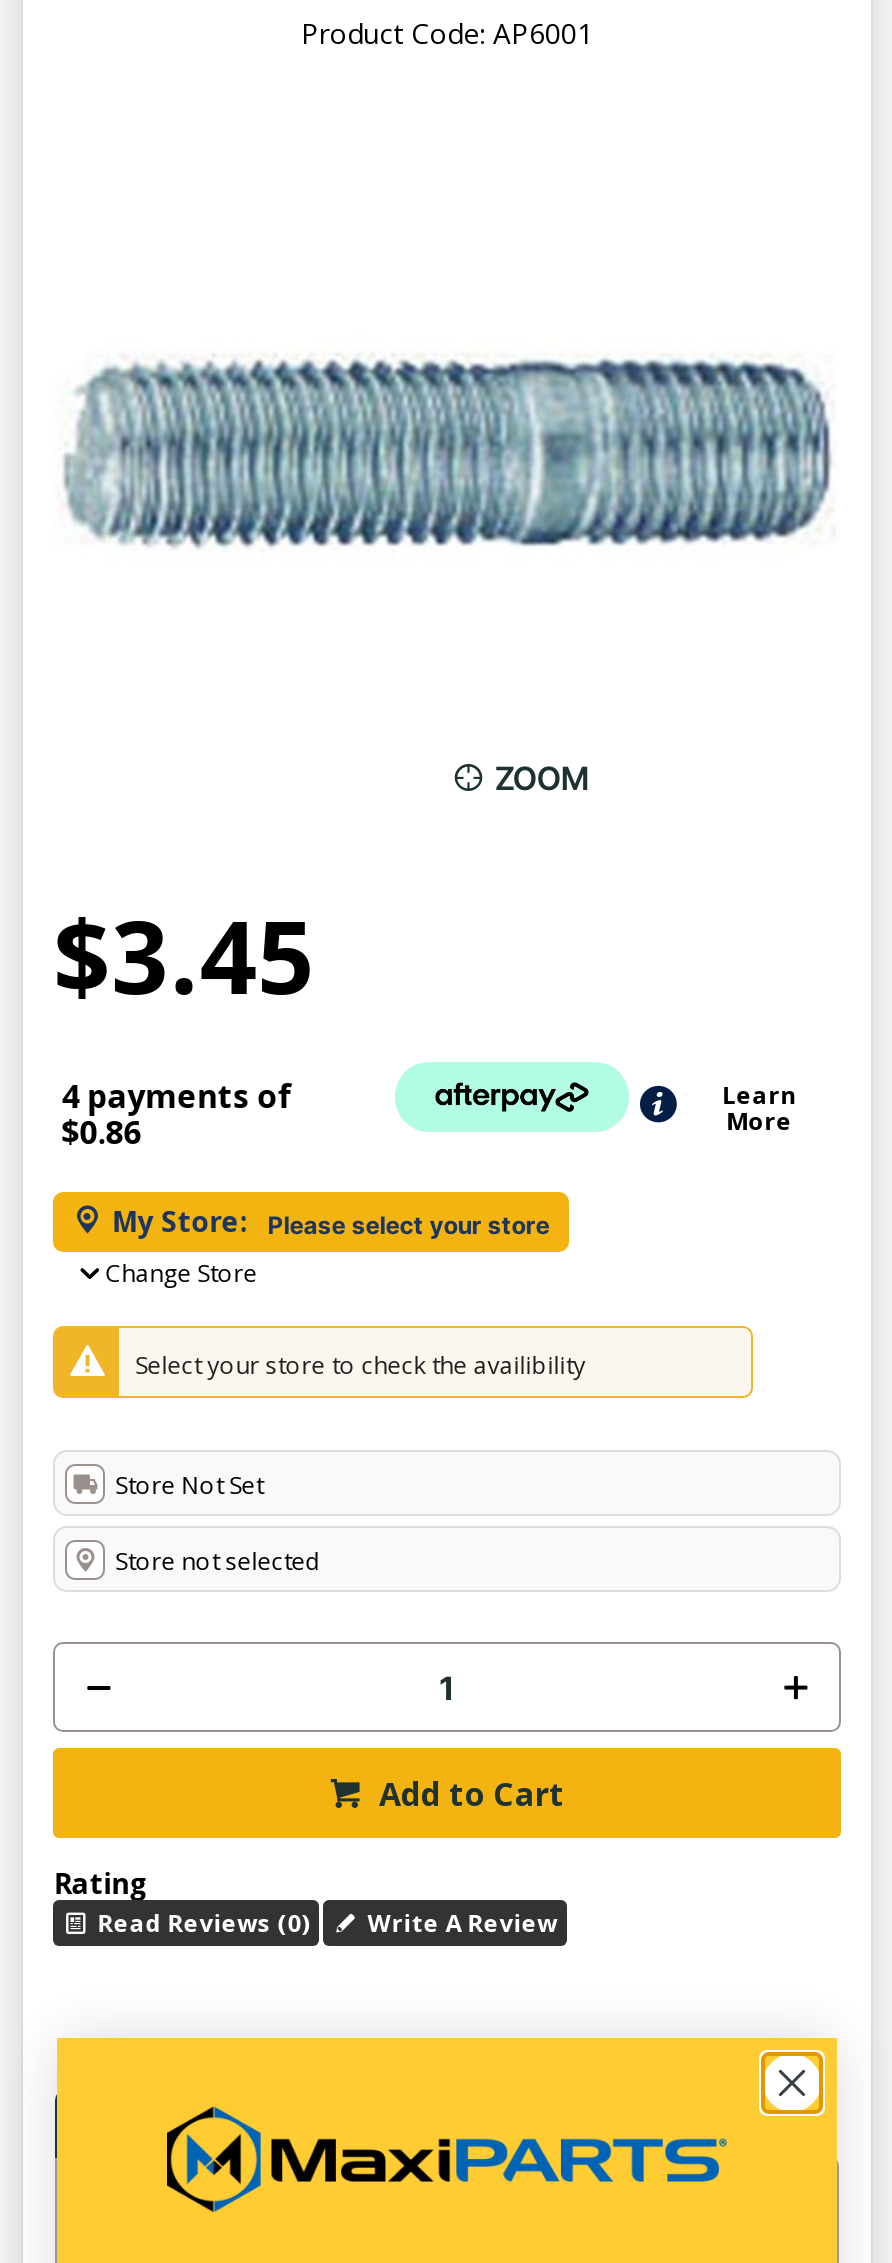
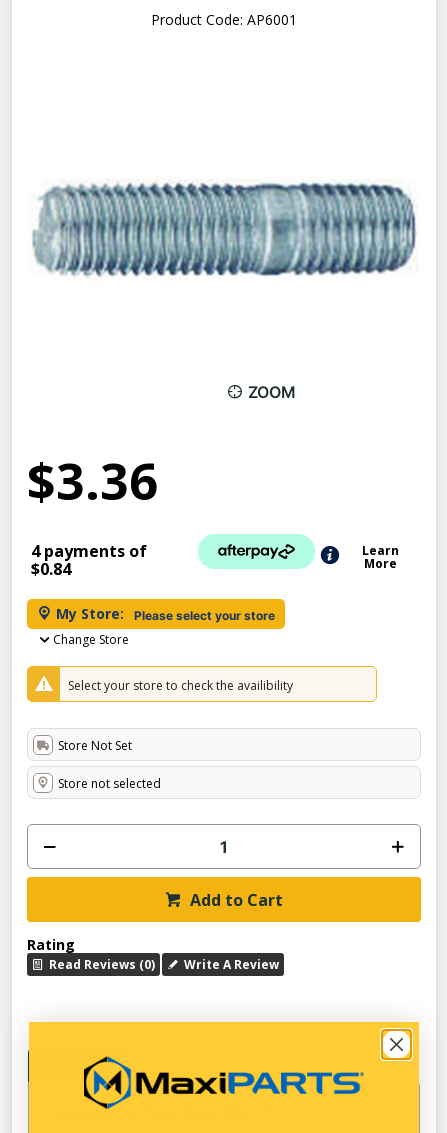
[53,889,315,1025] $3.45 -> [27,447,158,515] $3.36
[61,1111,141,1155] $0.86 -> [31,558,71,580] $0.84

